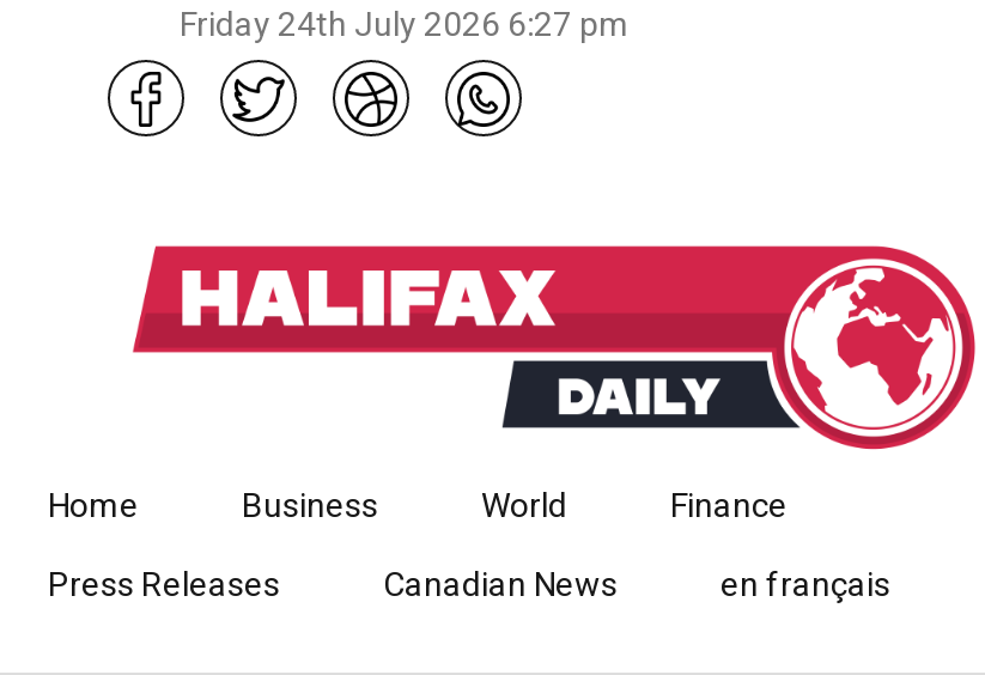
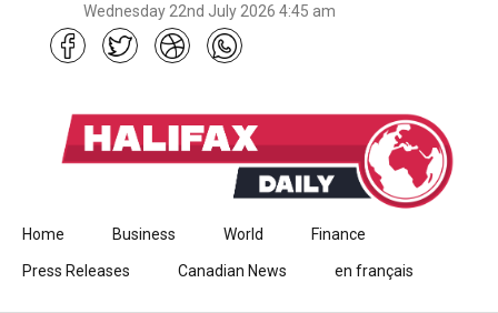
[180,5,630,43] Friday 24th July 2026 6:27 pm -> [83,2,336,20] Wednesday 22nd July 2026 4:45 am

